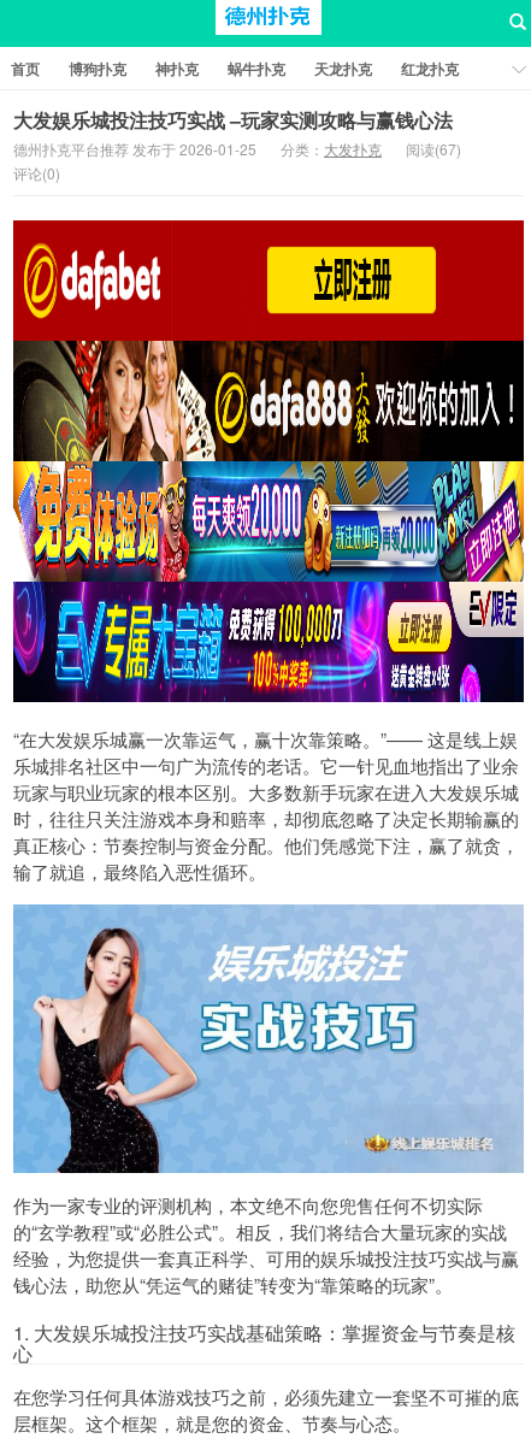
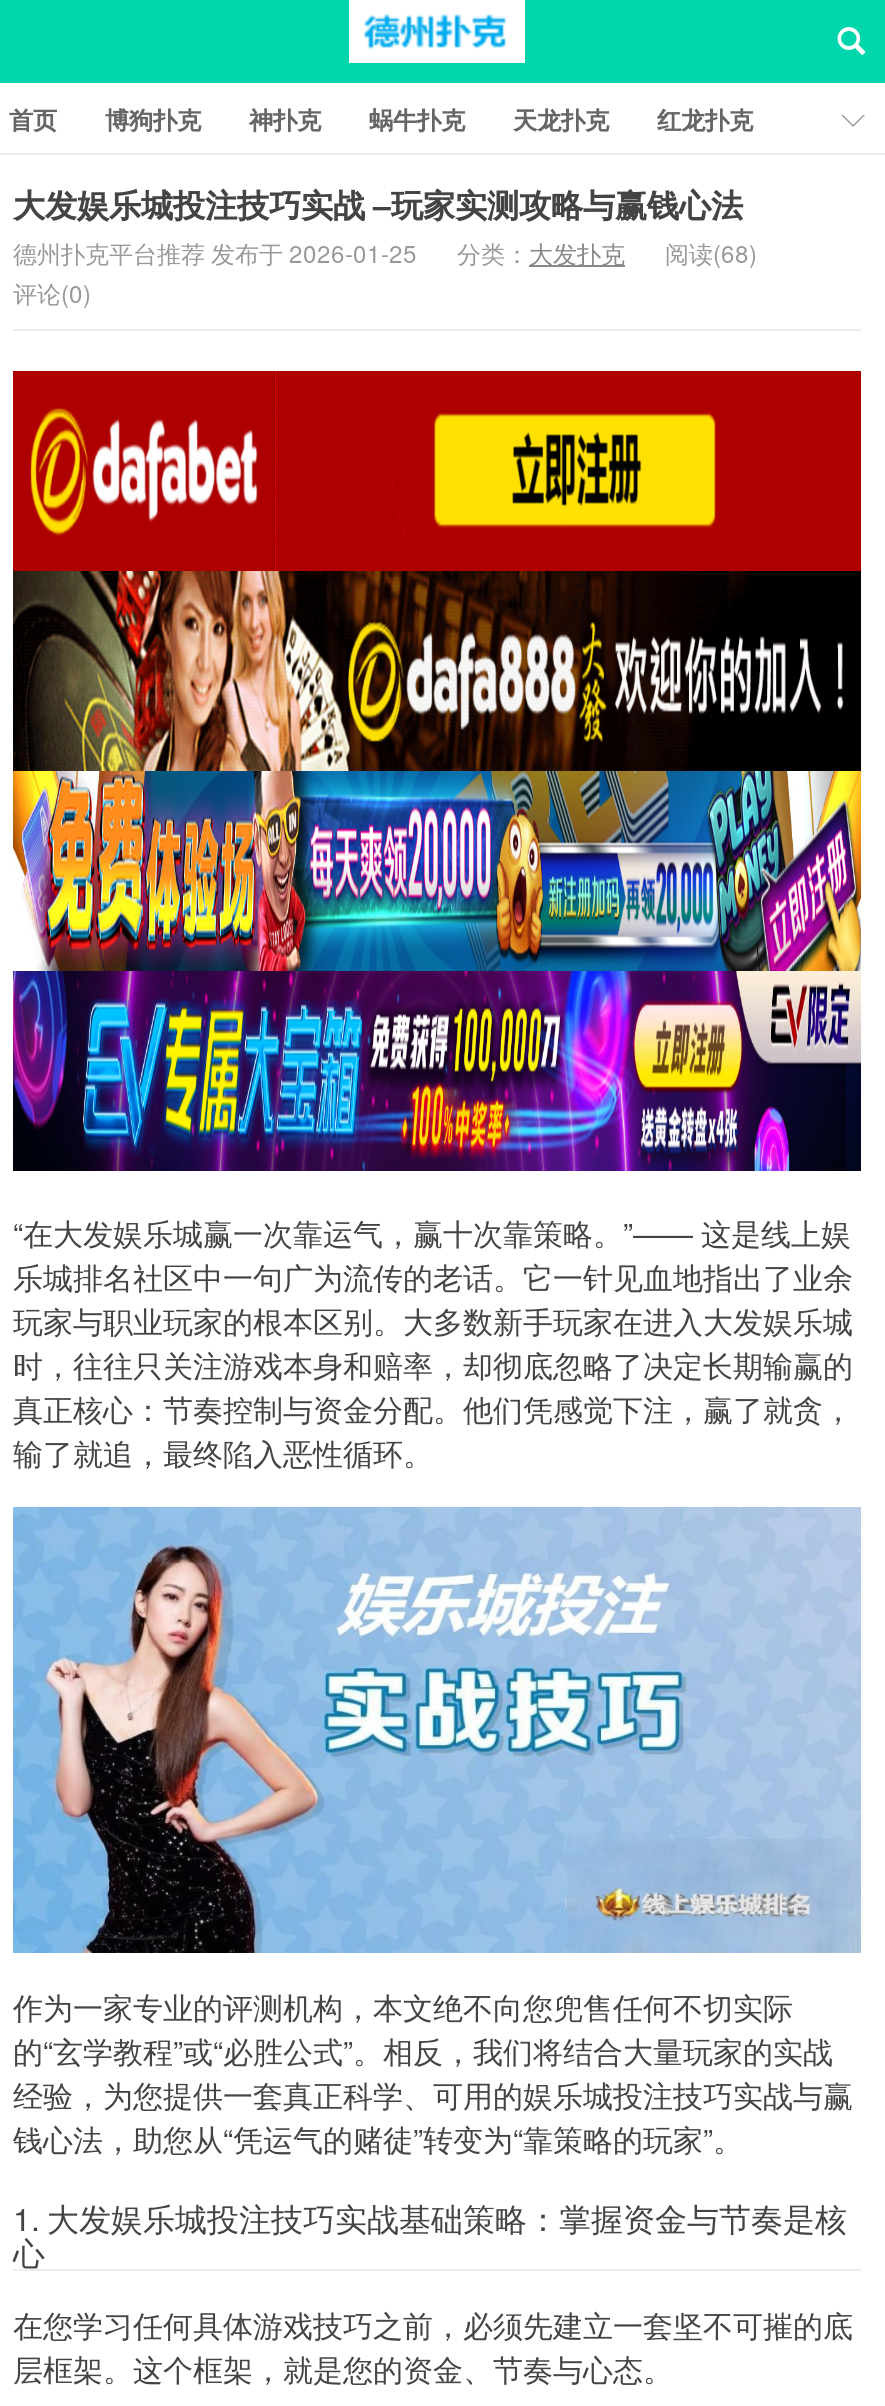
[13,138,461,159] 德州扑克平台推荐 发布于 2026-01-25 分类：大发扑克 阅读(67) -> [13,235,757,269] 德州扑克平台推荐 发布于 2026-01-25 分类：大发扑克 阅读(68)

